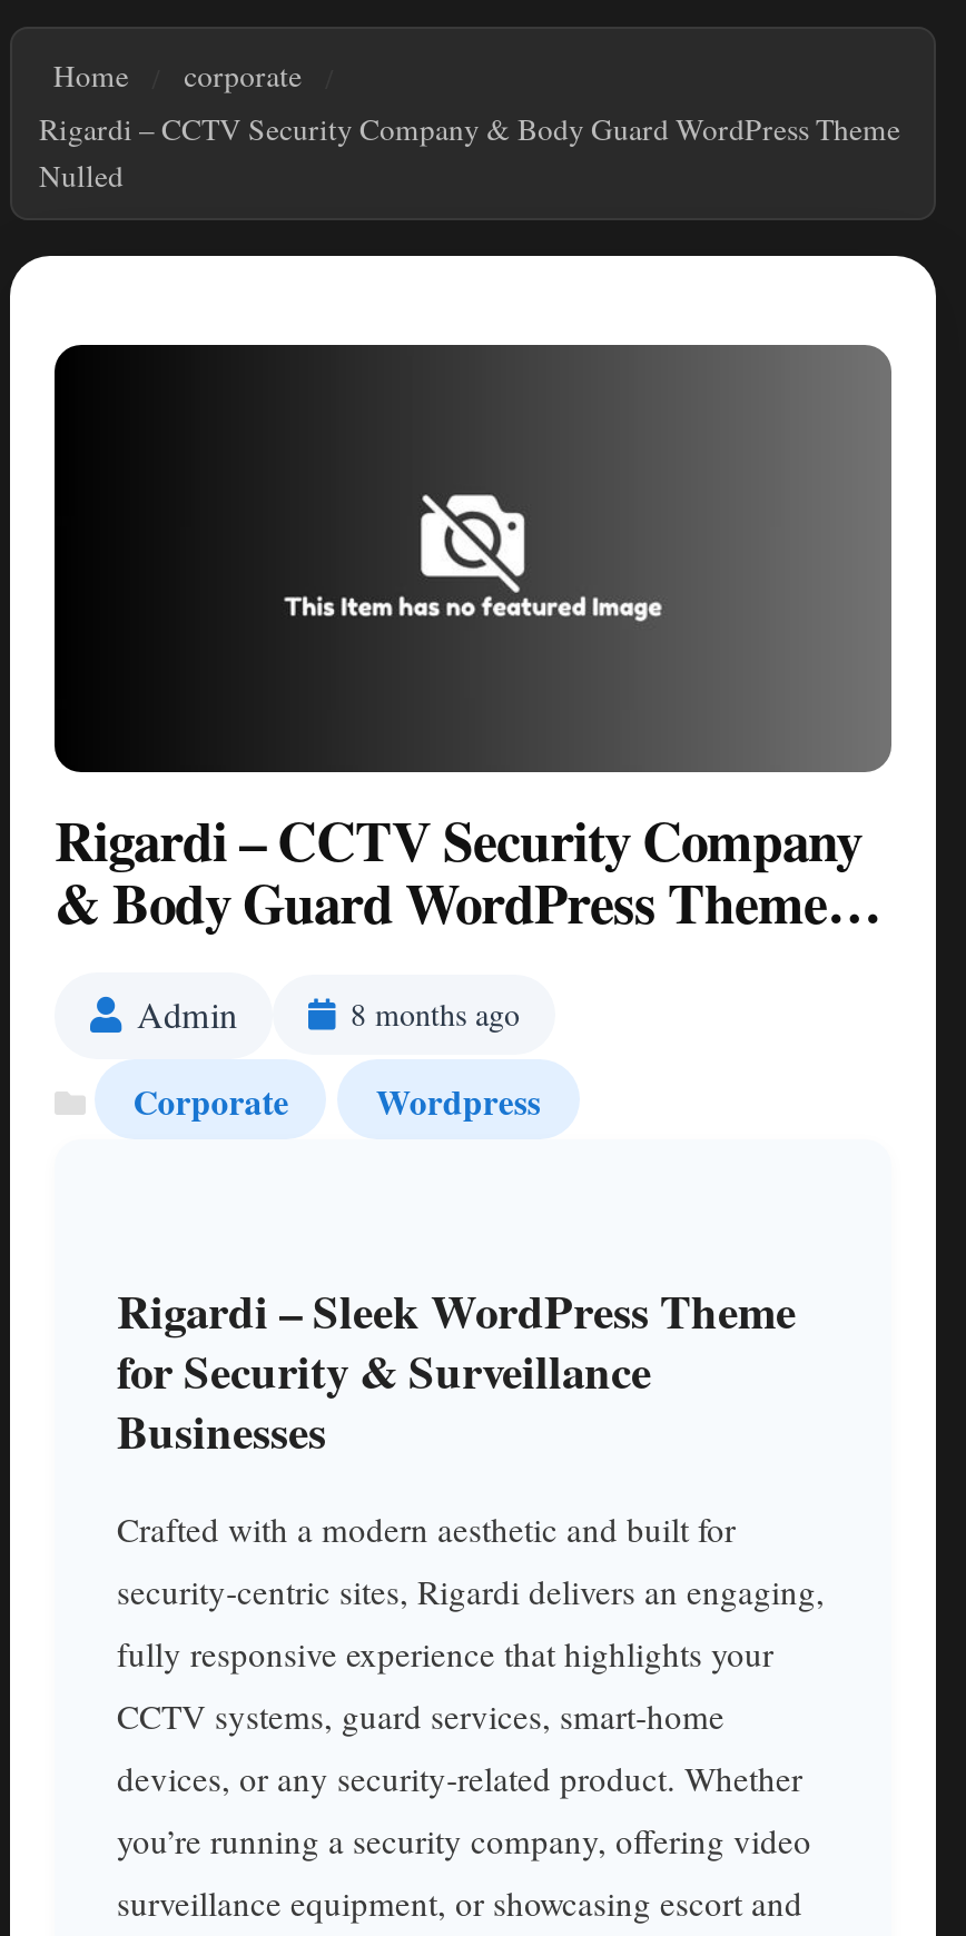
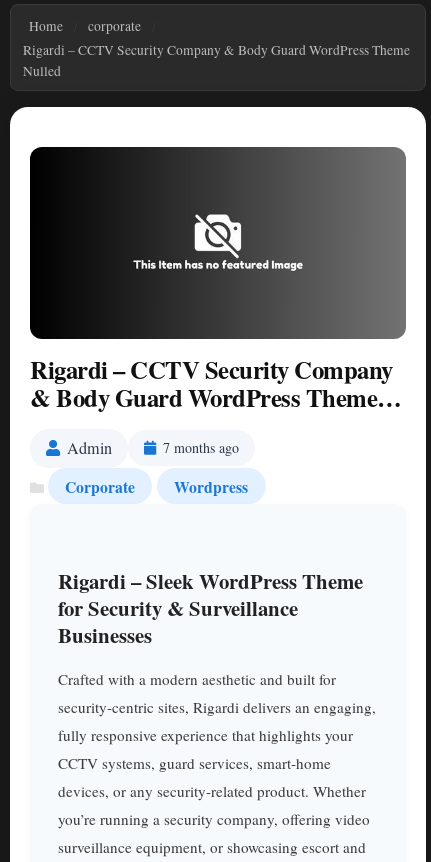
[351,992,520,1035] 8 months ago -> [163,438,239,457] 7 months ago

